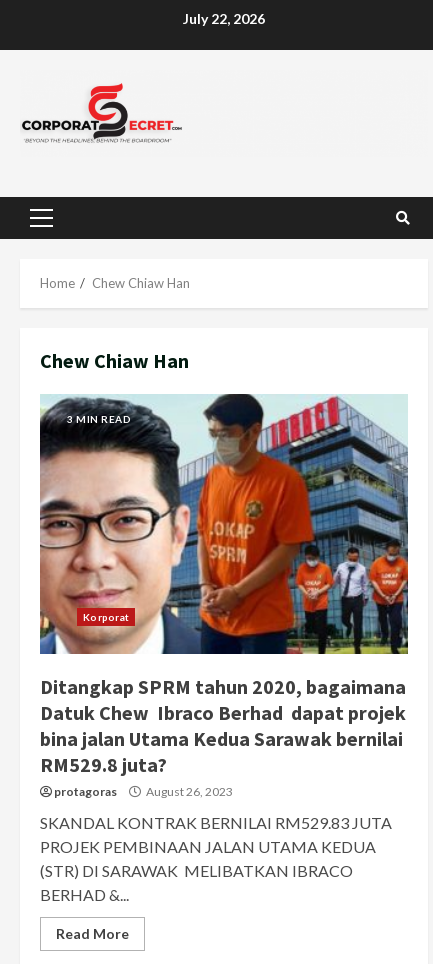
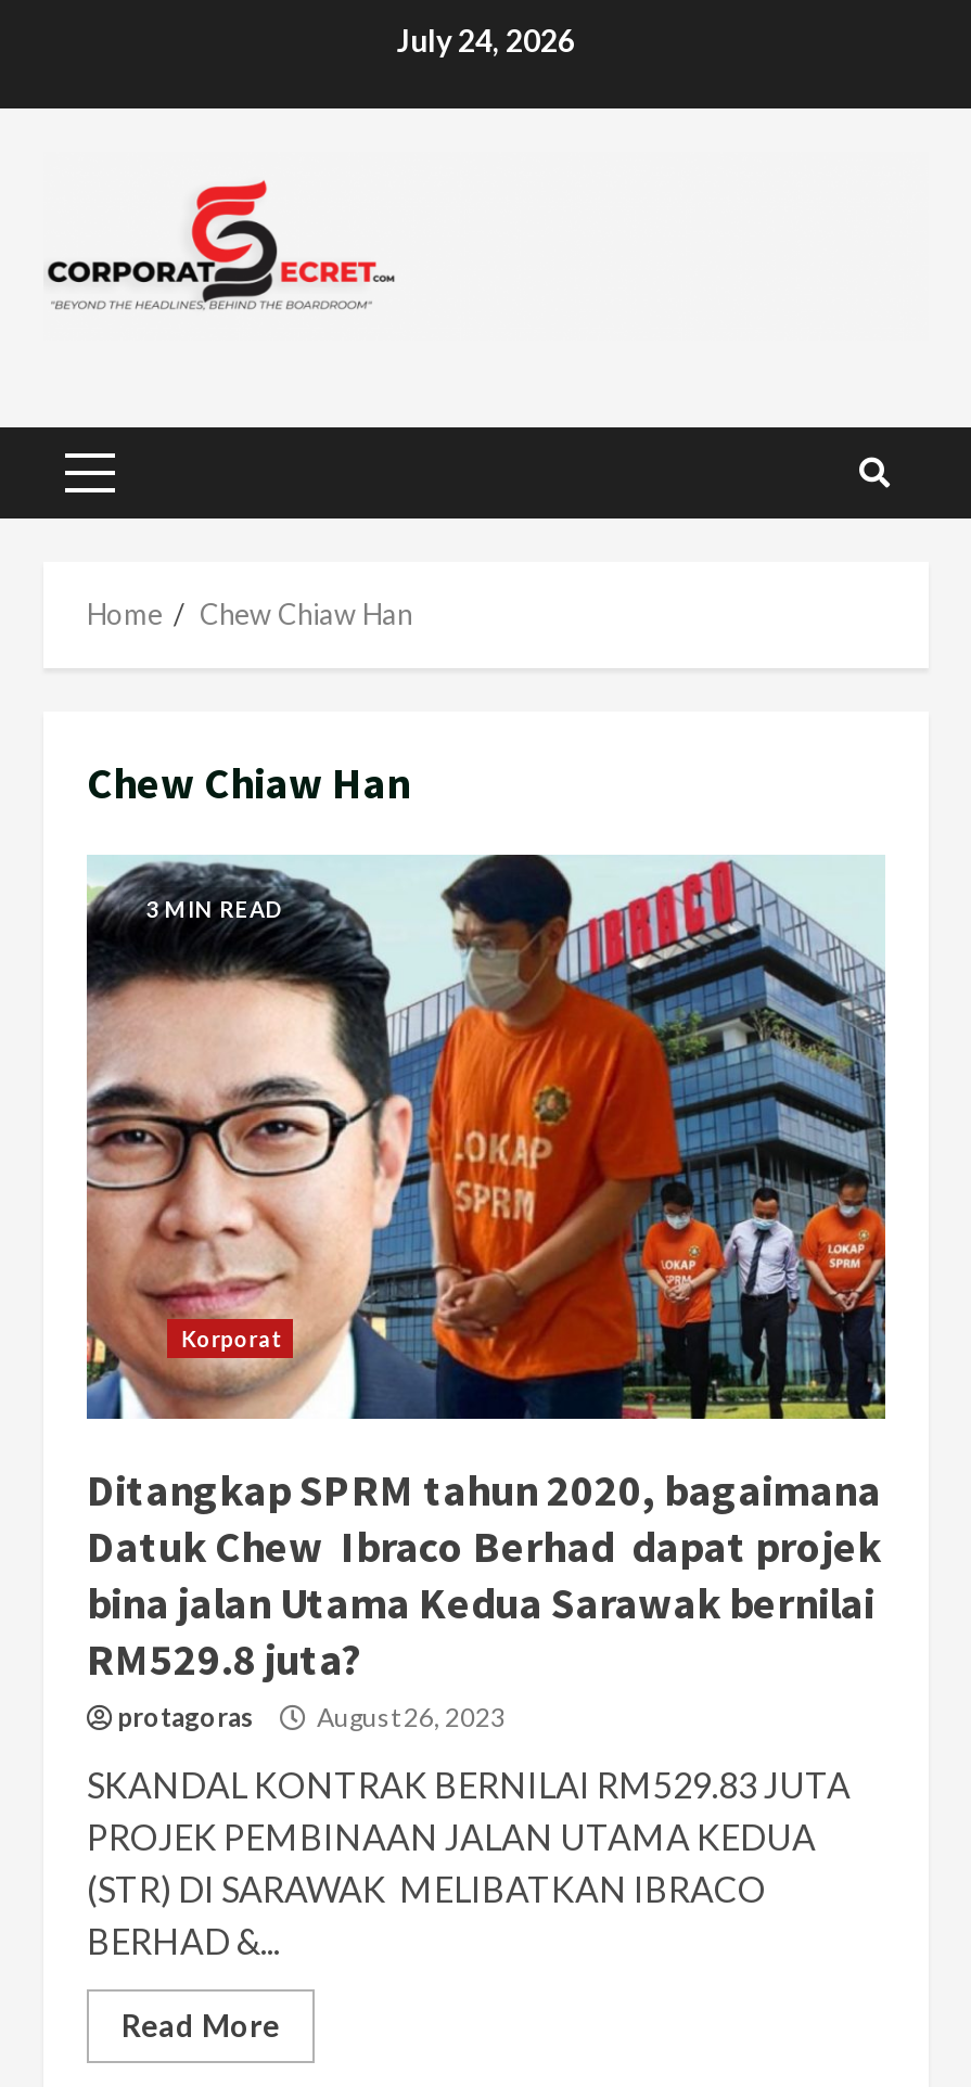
[183,9,265,26] July 22, 2026 -> [397,21,575,57] July 24, 2026

